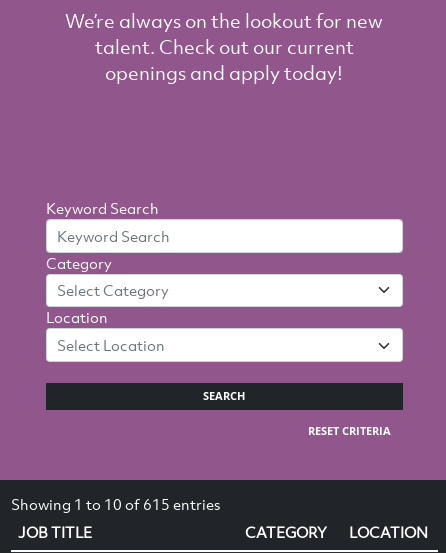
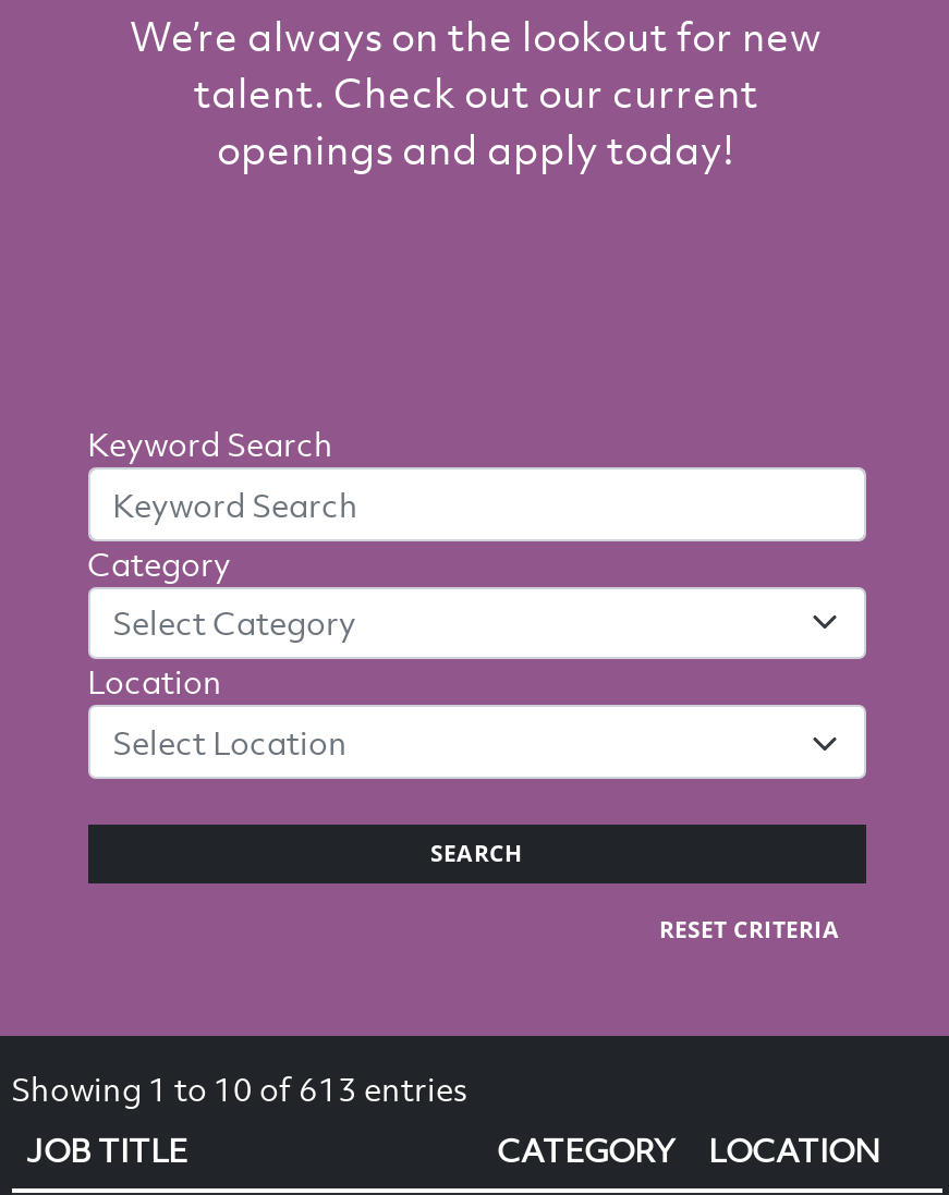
[10,494,219,514] Showing 1 to 10 of 615 entries -> [11,1066,466,1110] Showing 1 to 10 of 613 entries

